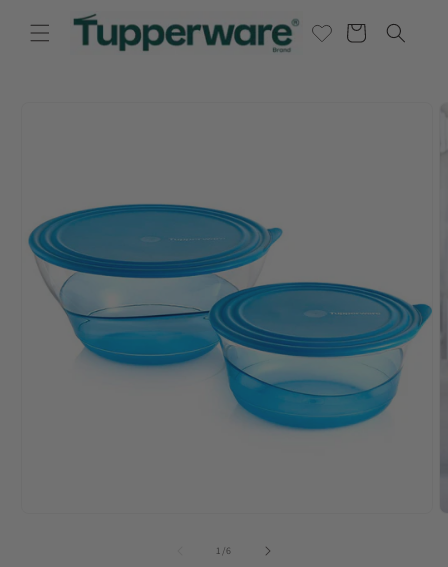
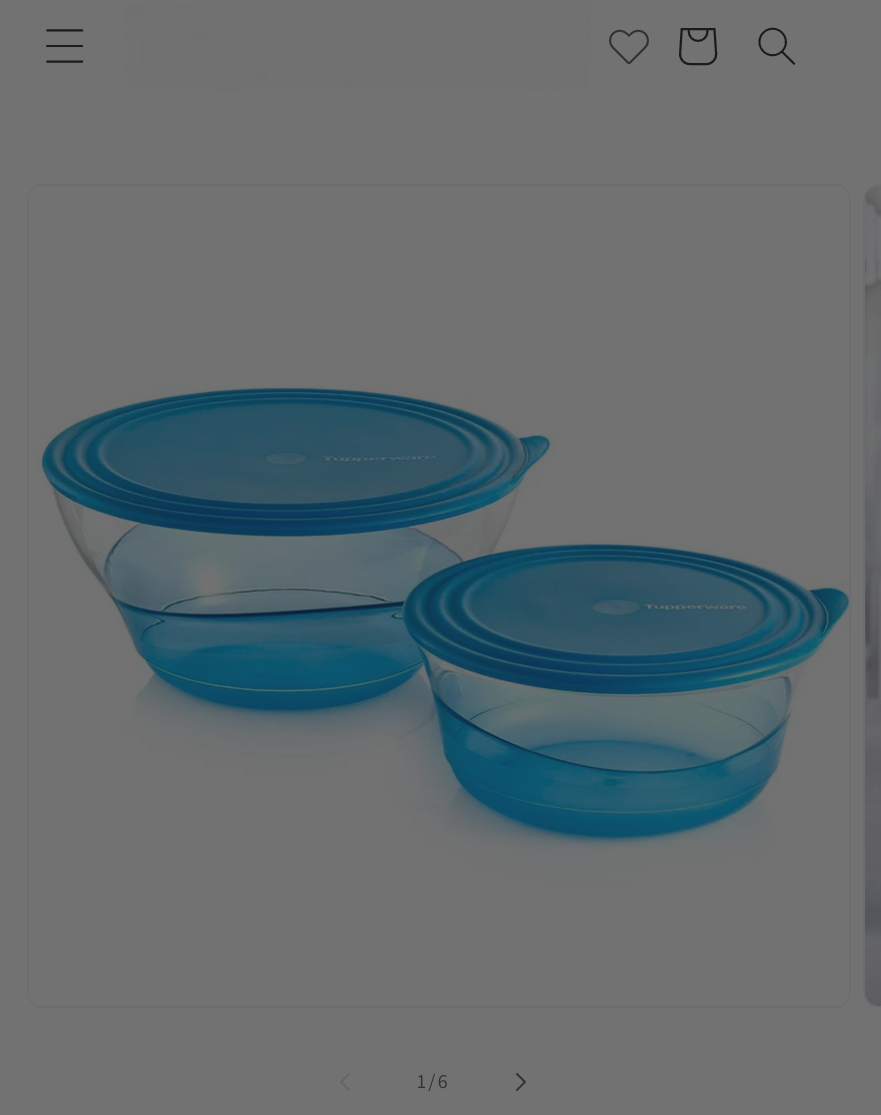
[72,13,300,53] [image] -> none

